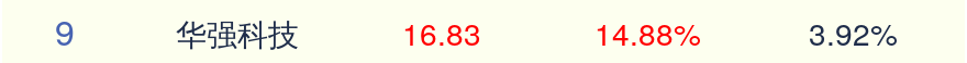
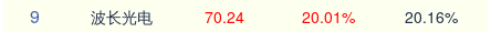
[176,11,897,54] 华强科技 | 16.83 | 14.88% | 3.92% -> [91,6,458,28] 波长光电 | 70.24 | 20.01% | 20.16%

